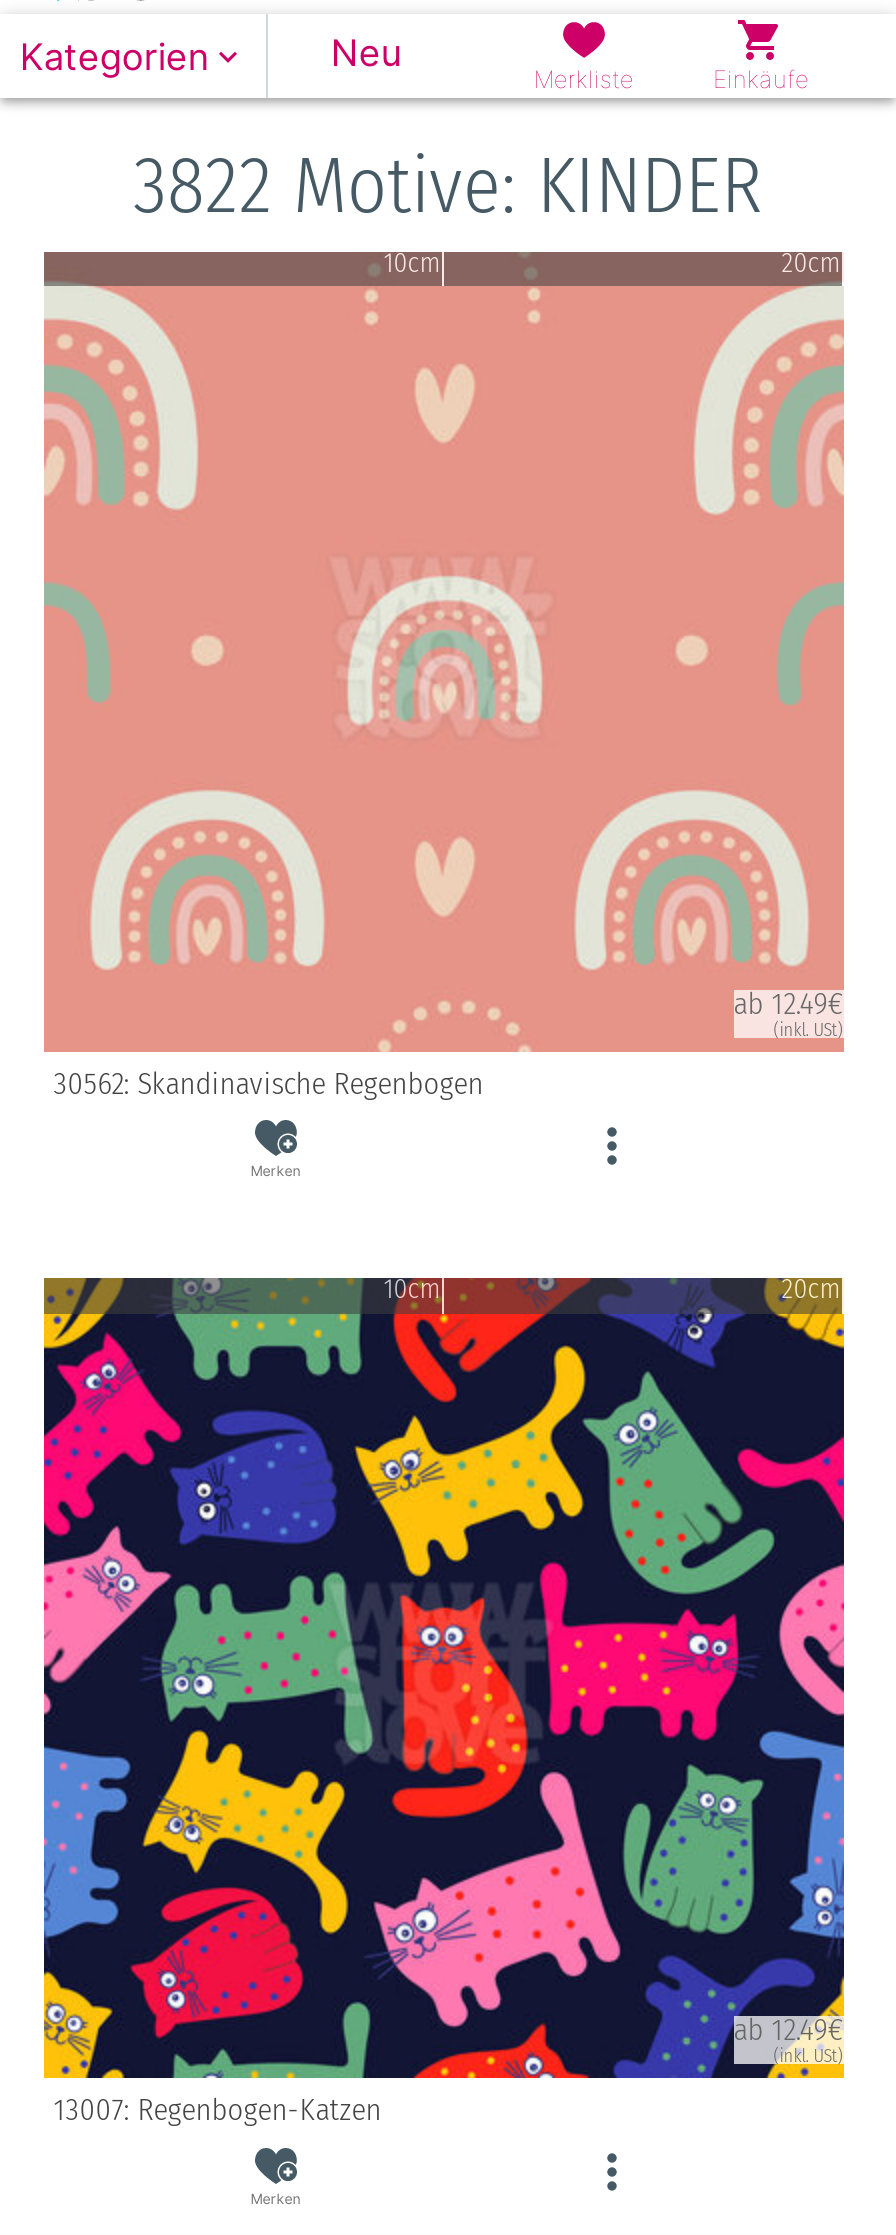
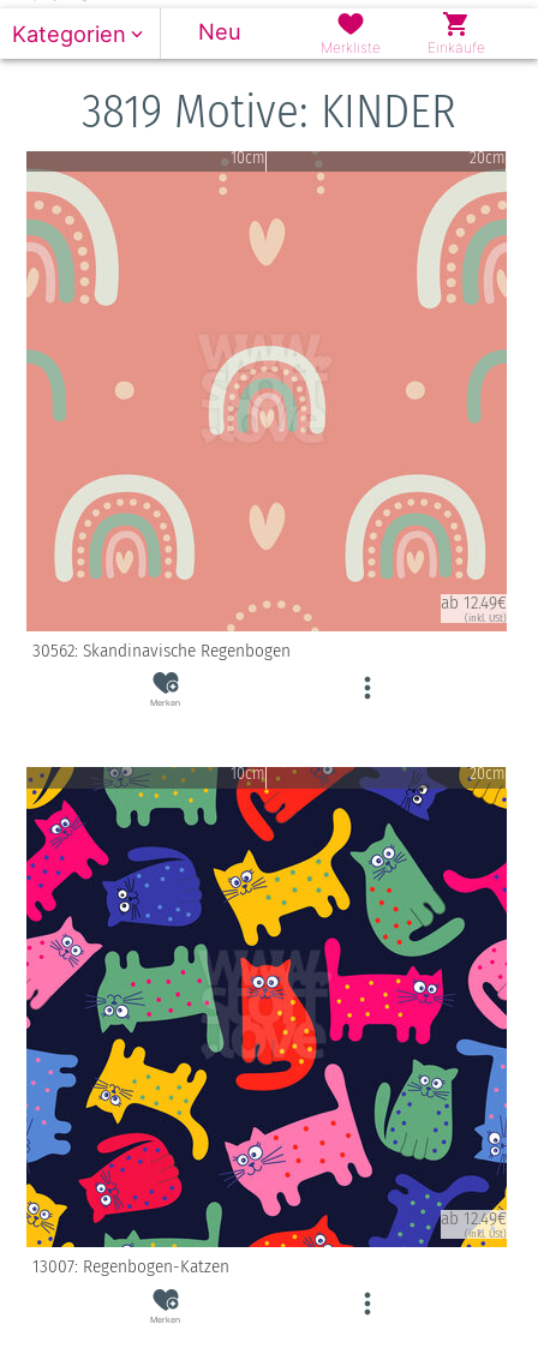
[133,140,763,232] 3822 Motive: KINDER -> [82,84,456,139] 3819 Motive: KINDER

